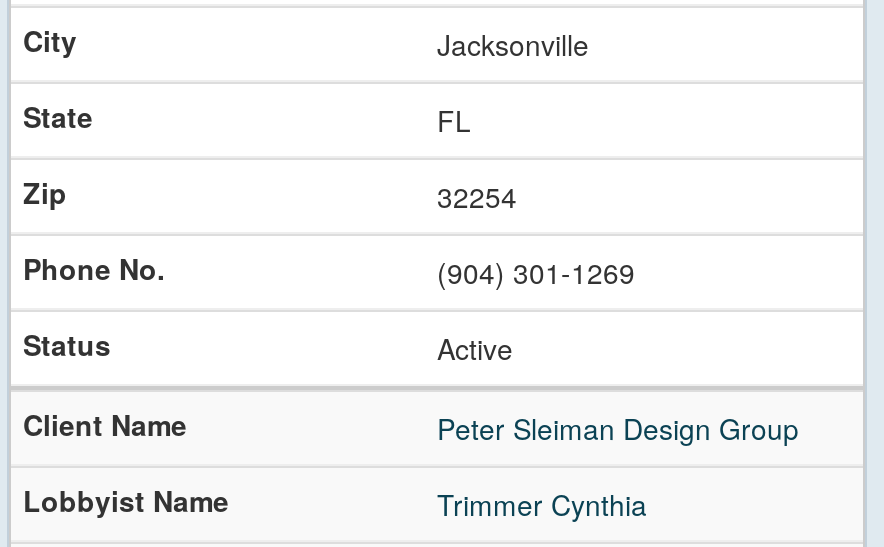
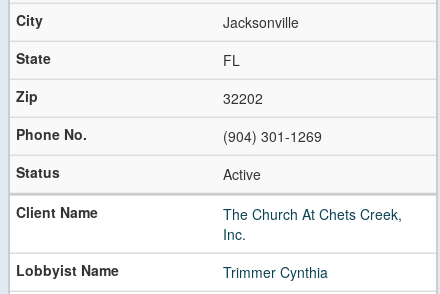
[437,176,517,216] 32254 -> [223,88,263,108] 32202
[437,408,799,448] Peter Sleiman Design Group -> [223,204,402,244] The Church At Chets Creek, | Inc.

